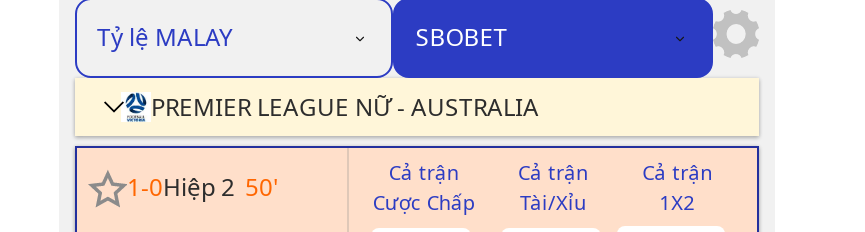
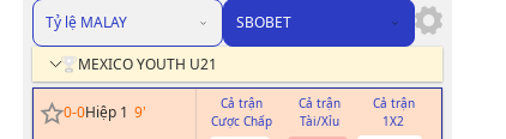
[151,91,539,125] PREMIER LEAGUE NỮ - AUSTRALIA -> [78,54,217,75] MEXICO YOUTH U21
[127,171,279,205] 1 - 0Hiệp 2 50' -> [64,102,146,123] 0 - 0Hiệp 1 9'

